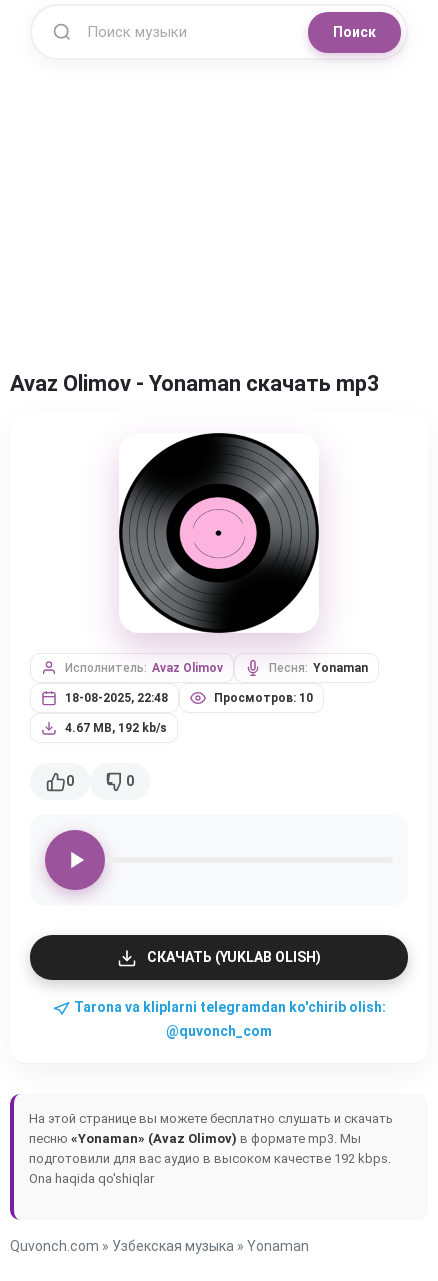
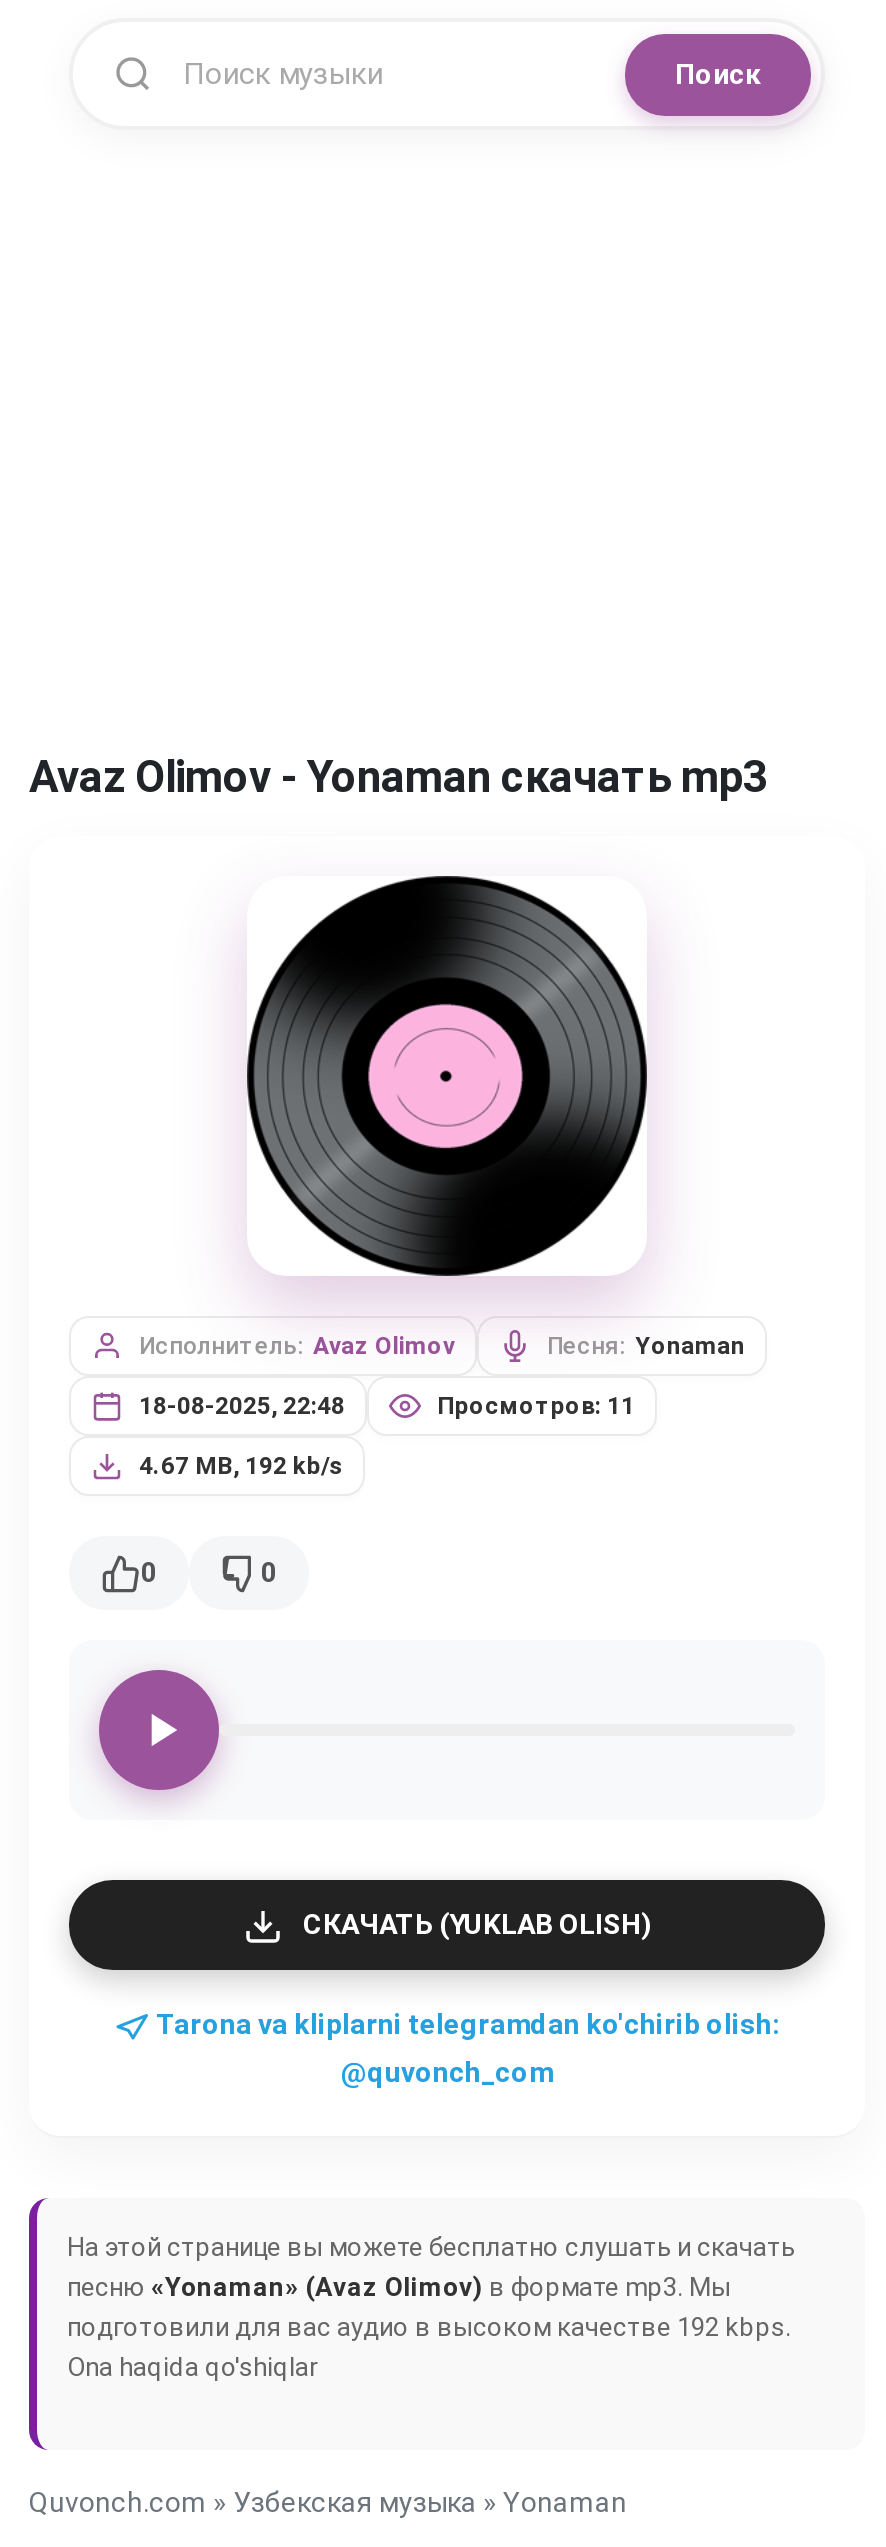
[214,691,313,705] Просмотров: 10 -> [437,1392,635,1420] Просмотров: 11

